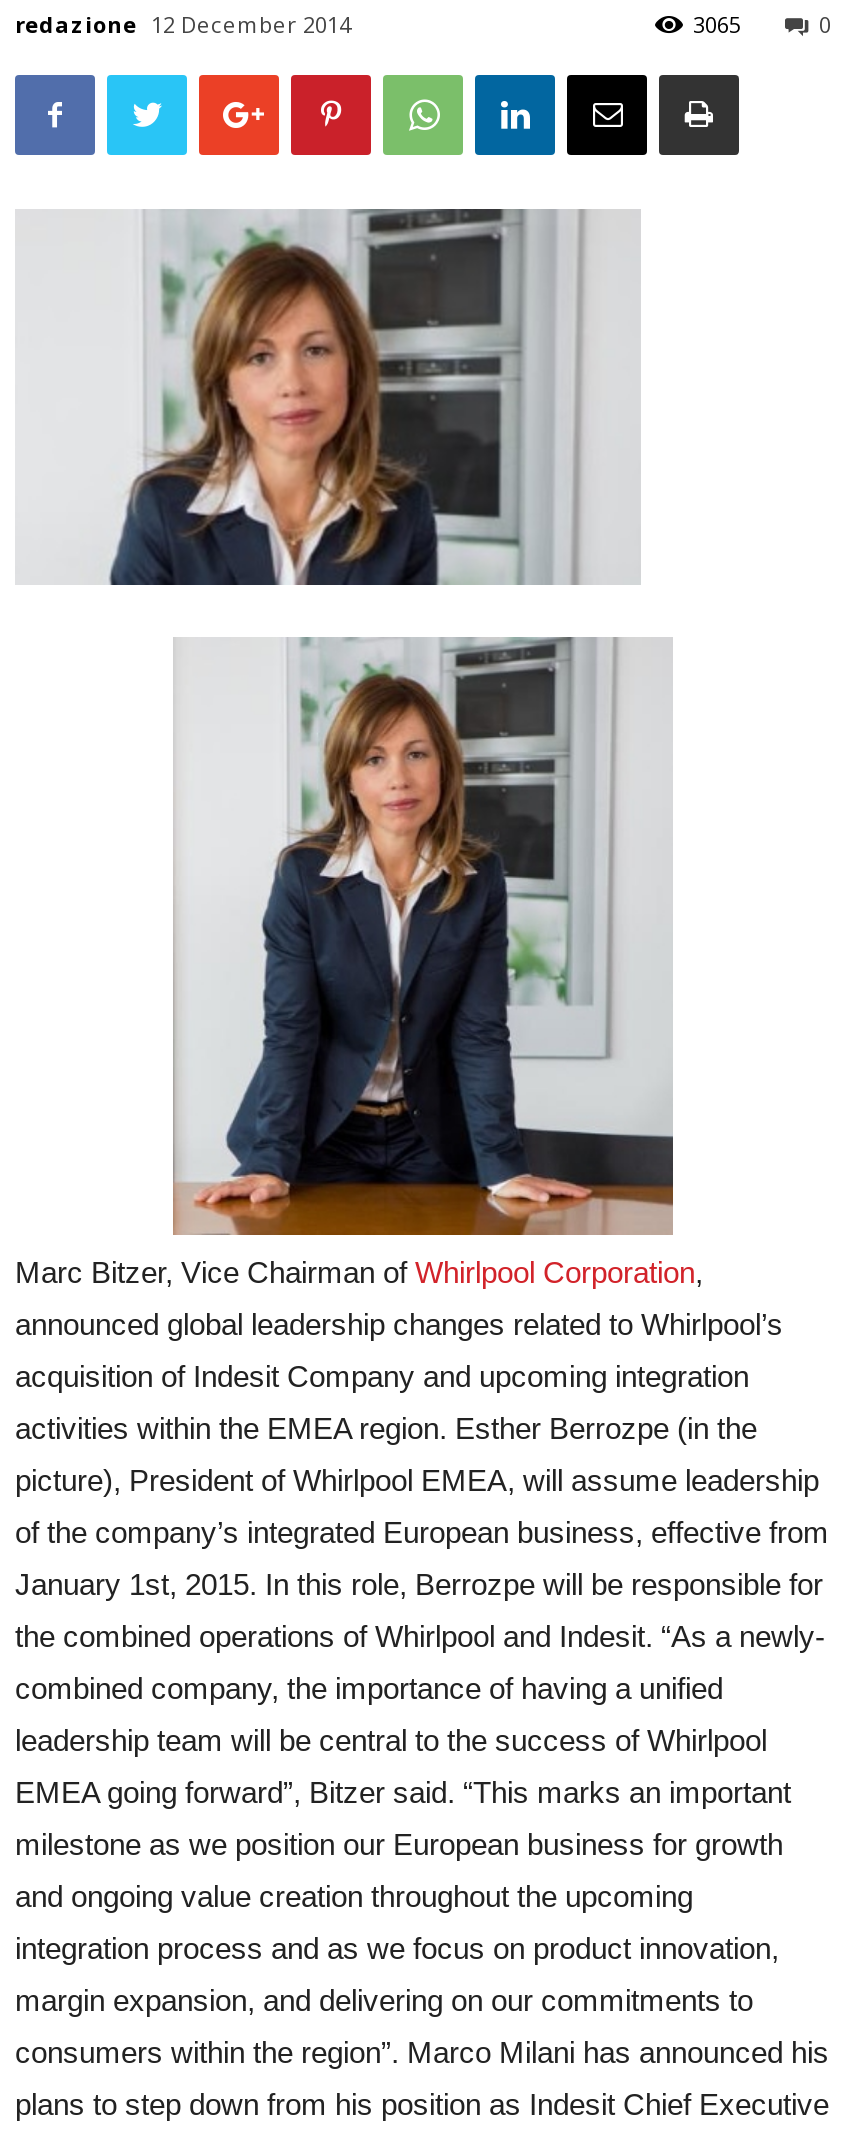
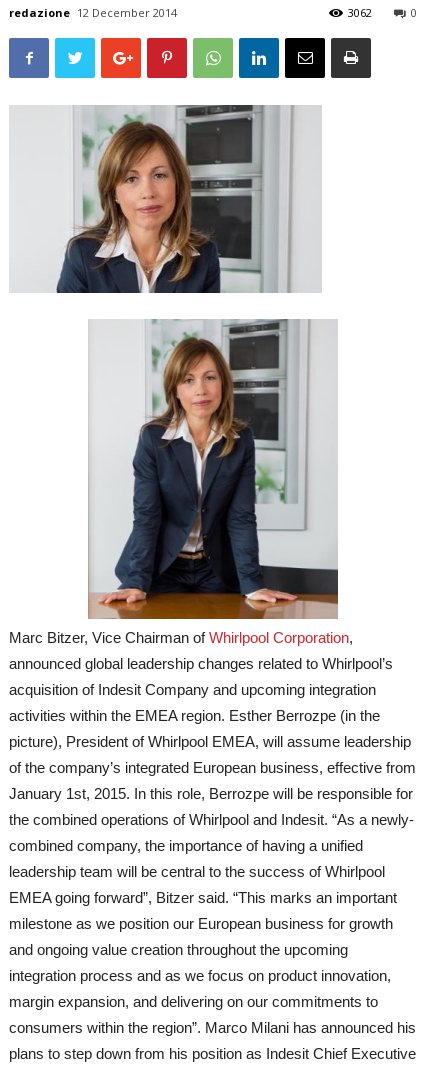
[693,9,741,39] 3065 -> [348,5,372,20] 3062

